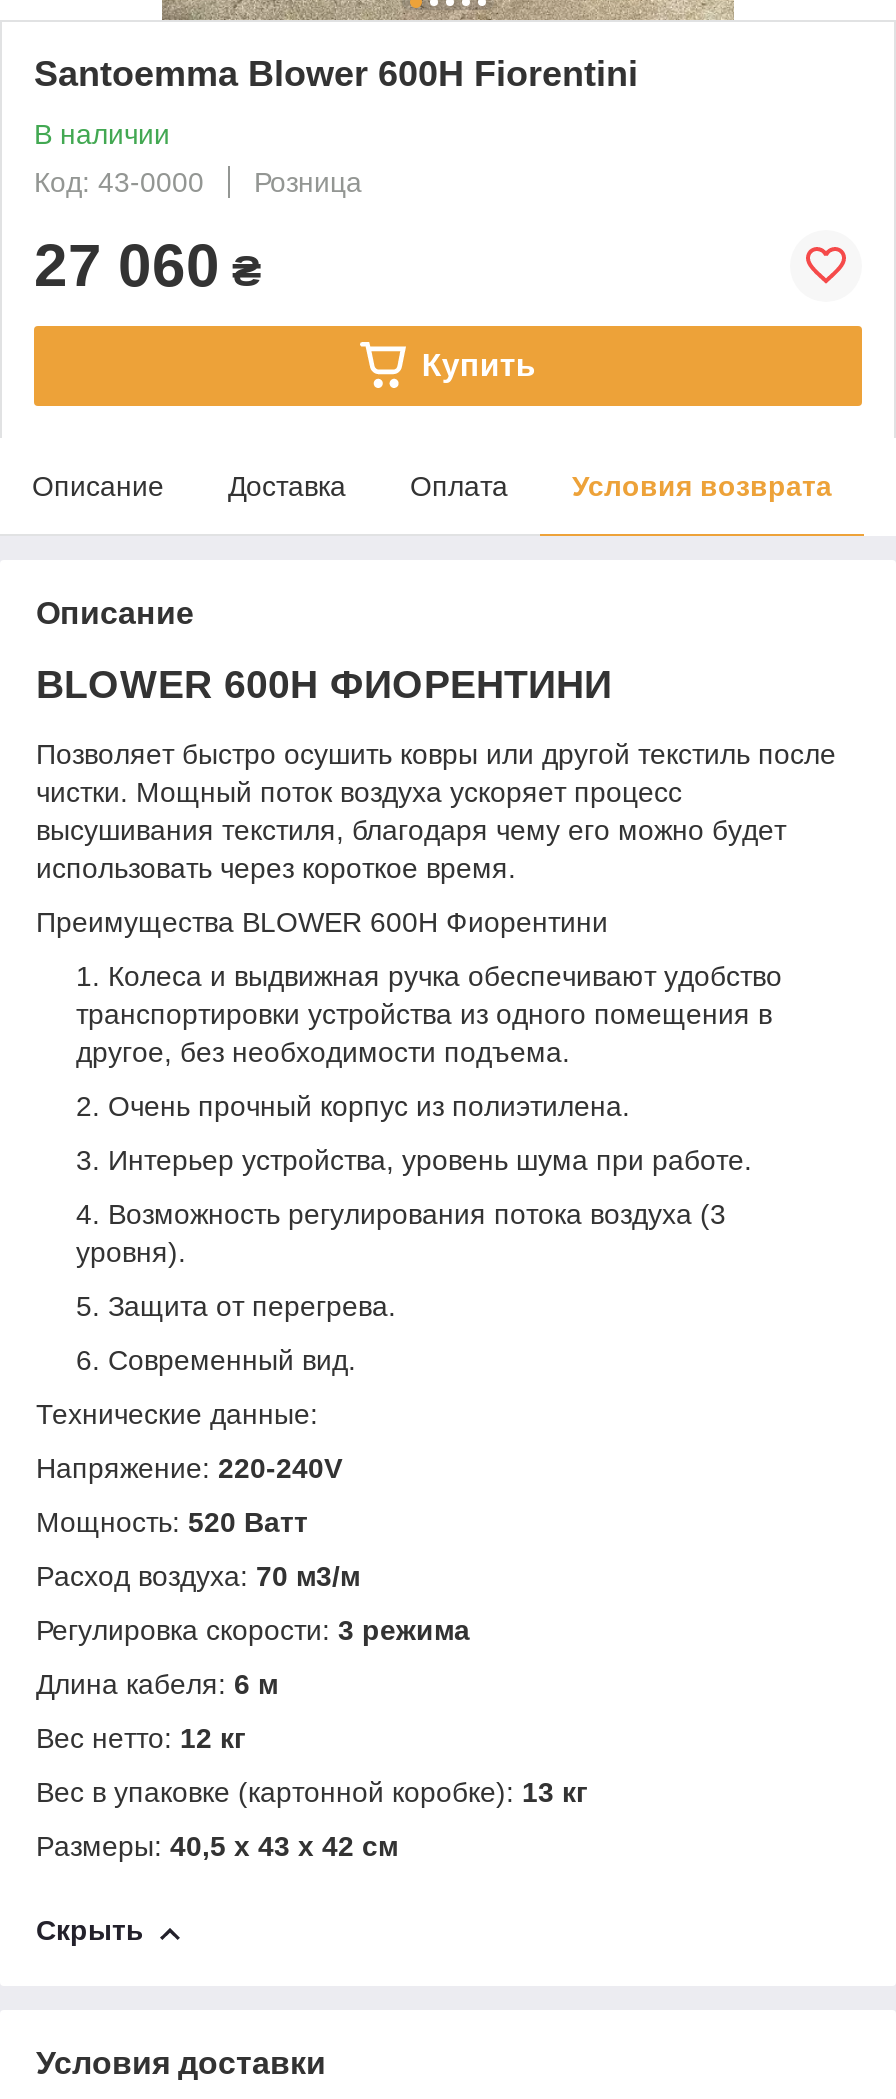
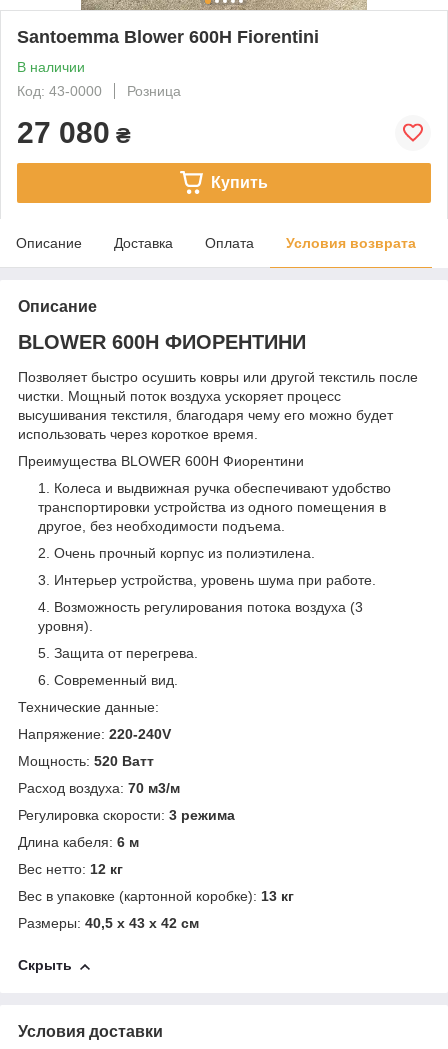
[34,232,262,298] 27 060 ₴ -> [17,116,131,149] 27 080 ₴

